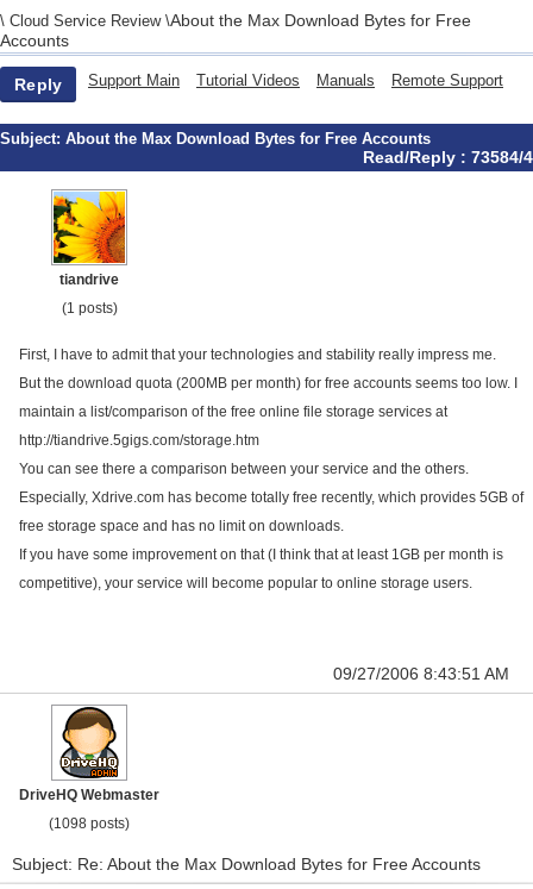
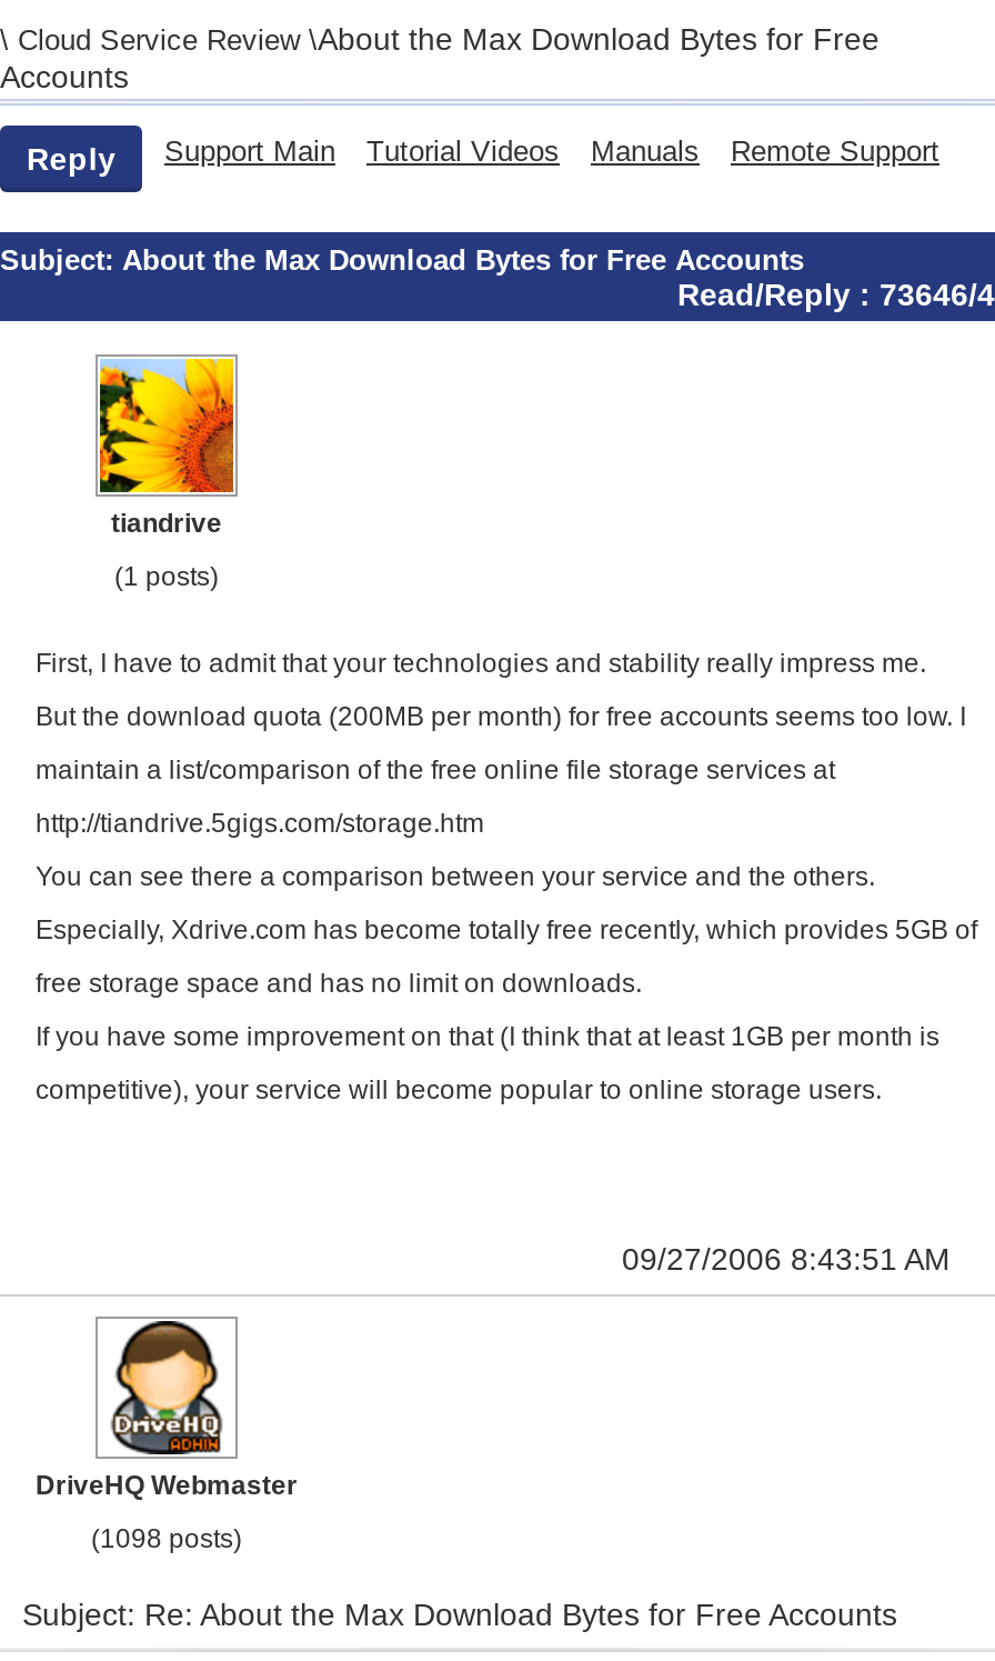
[363,148,533,167] Read/Reply : 73584/4 -> [677,277,995,312] Read/Reply : 73646/4

